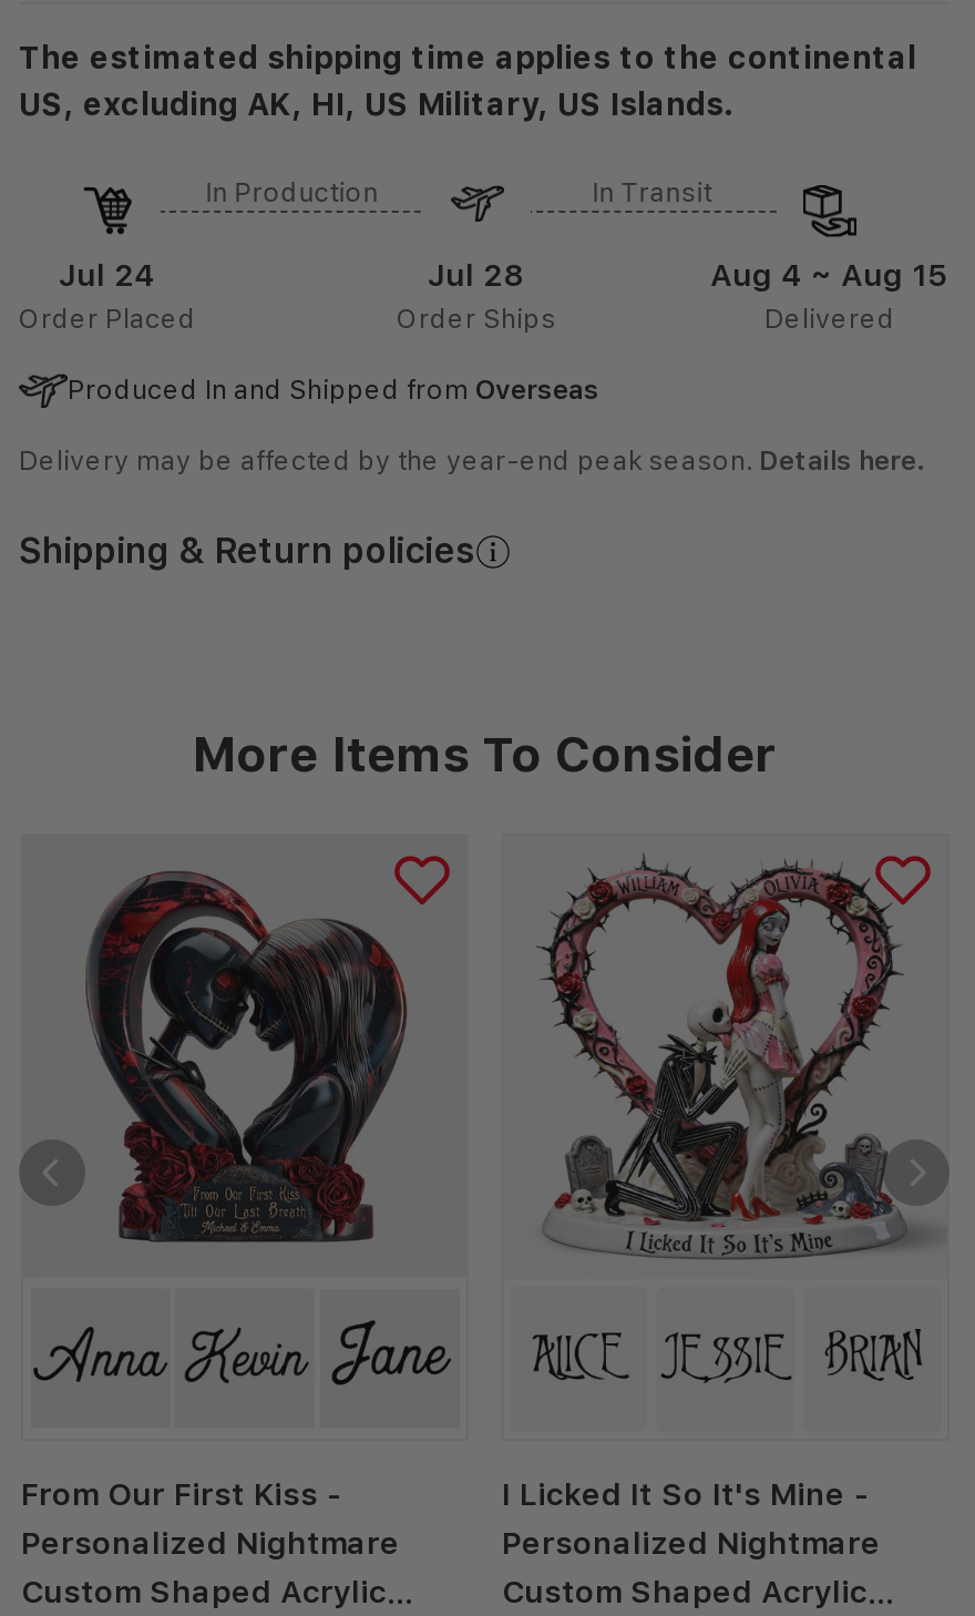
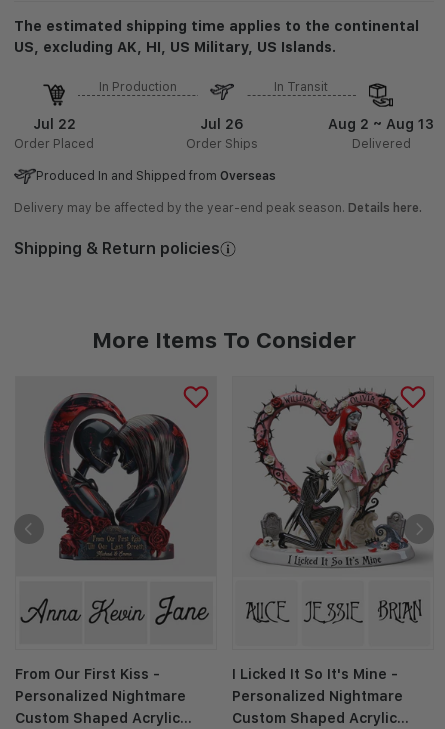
[59,256,156,292] Jul 24 -> [32,116,75,132] Jul 22
[428,256,525,292] Jul 28 -> [199,116,243,132] Jul 26
[710,256,950,292] Aug 4 ~ Aug 15 -> [328,116,434,132] Aug 2 ~ Aug 13

